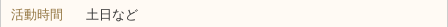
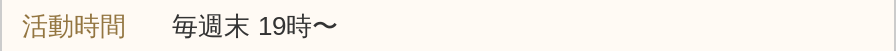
[86,7,138,22] 土日など -> [172,11,338,41] 毎週末 19時〜

